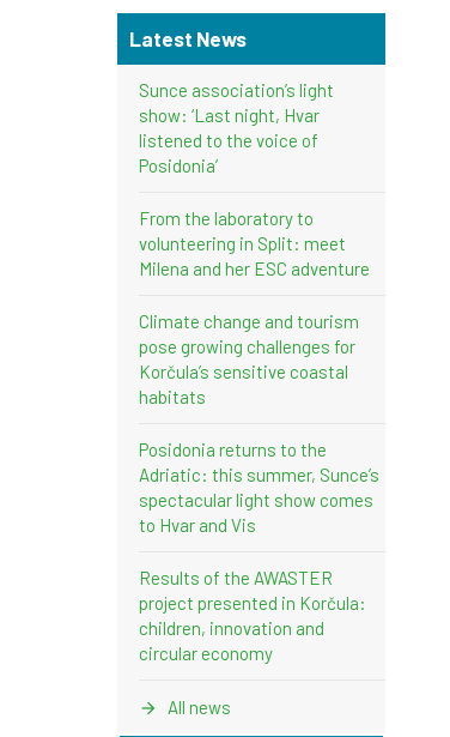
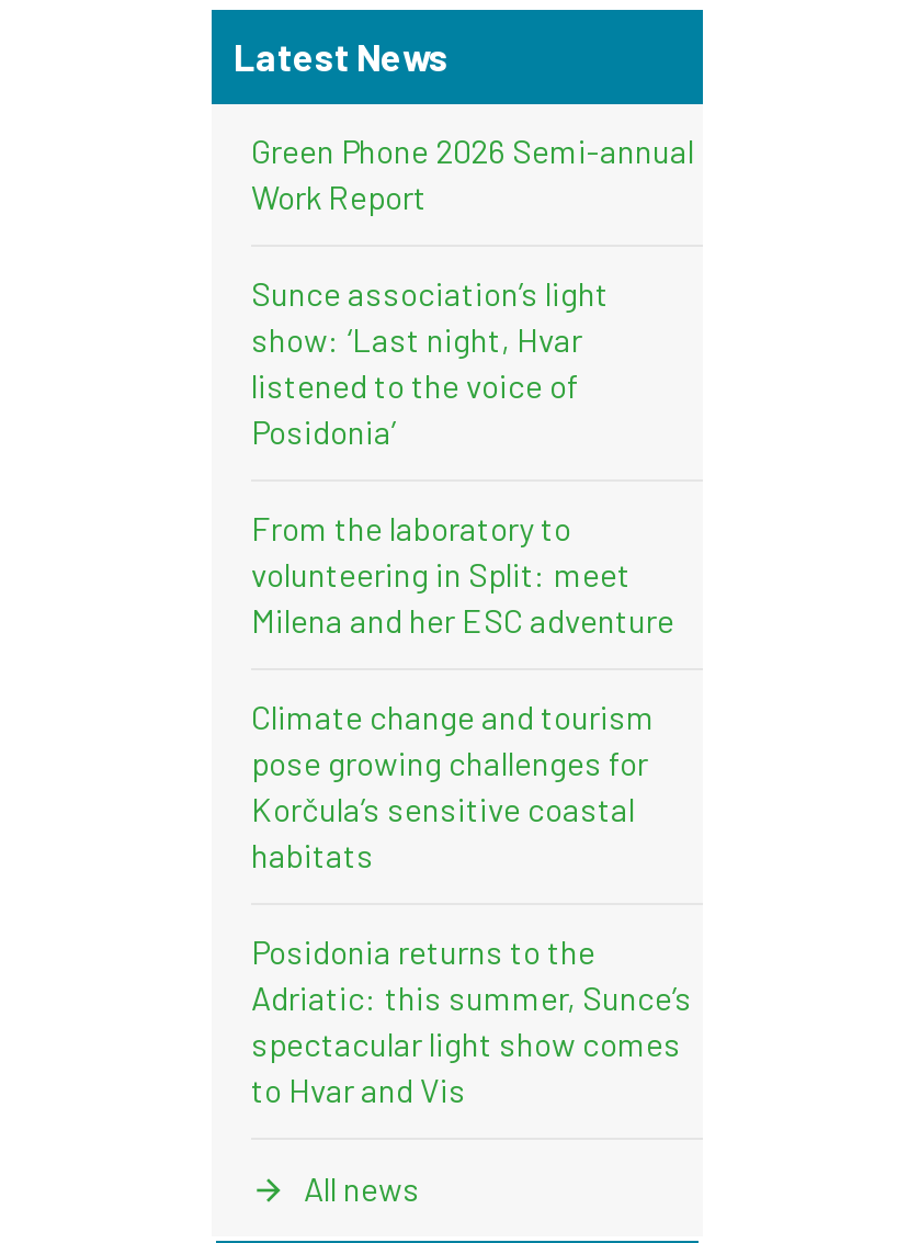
none -> [251,131,694,216] Green Phone 2026 Semi-annual | Work Report
moved [139,79,379,536] -> [251,273,692,1109]: Sunce association’s light | show: ‘Last night, Hvar | listened to the voice of | ... | spectacular light show comes | to Hvar and Vis
[139,567,366,664] Results of the AWASTER | project presented in Korčula: | children, innovation and | circular economy -> none

